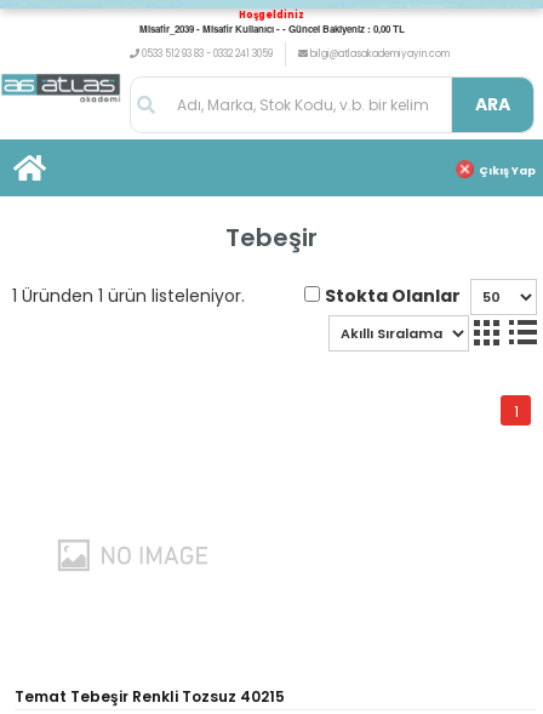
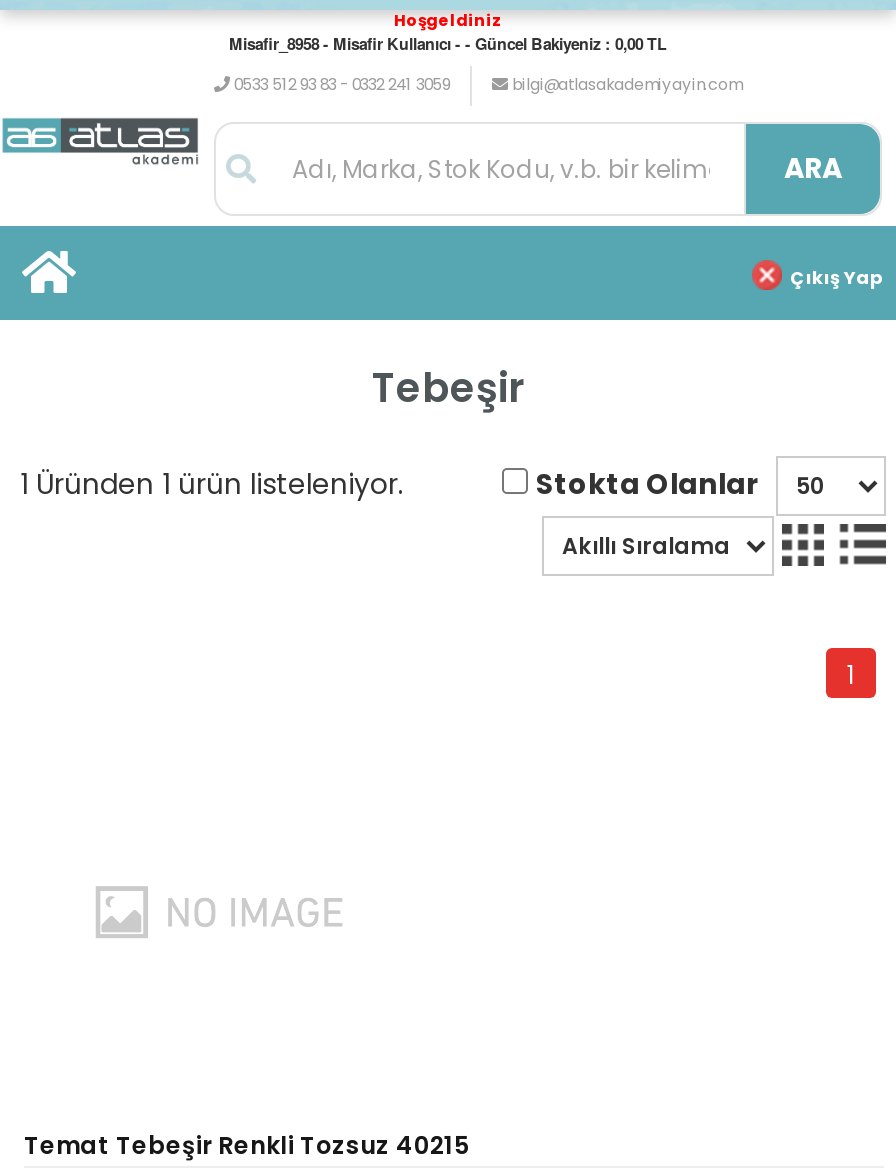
[139,22,404,35] Misafir_2039 - Misafir Kullanıcı - - Güncel Bakiyeniz : 0,00 TL -> [229,32,667,54] Misafir_8958 - Misafir Kullanıcı - - Güncel Bakiyeniz : 0,00 TL

